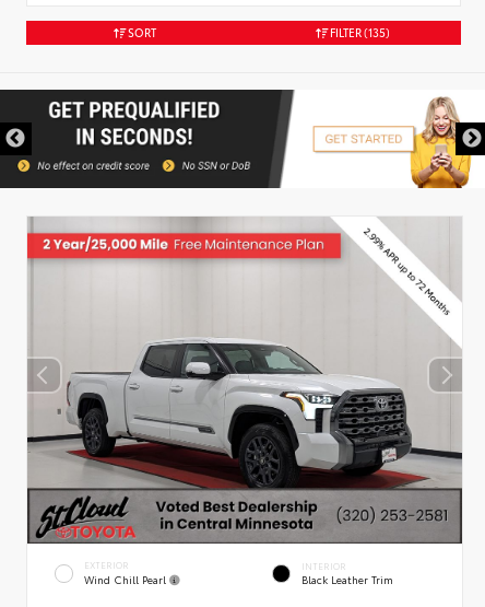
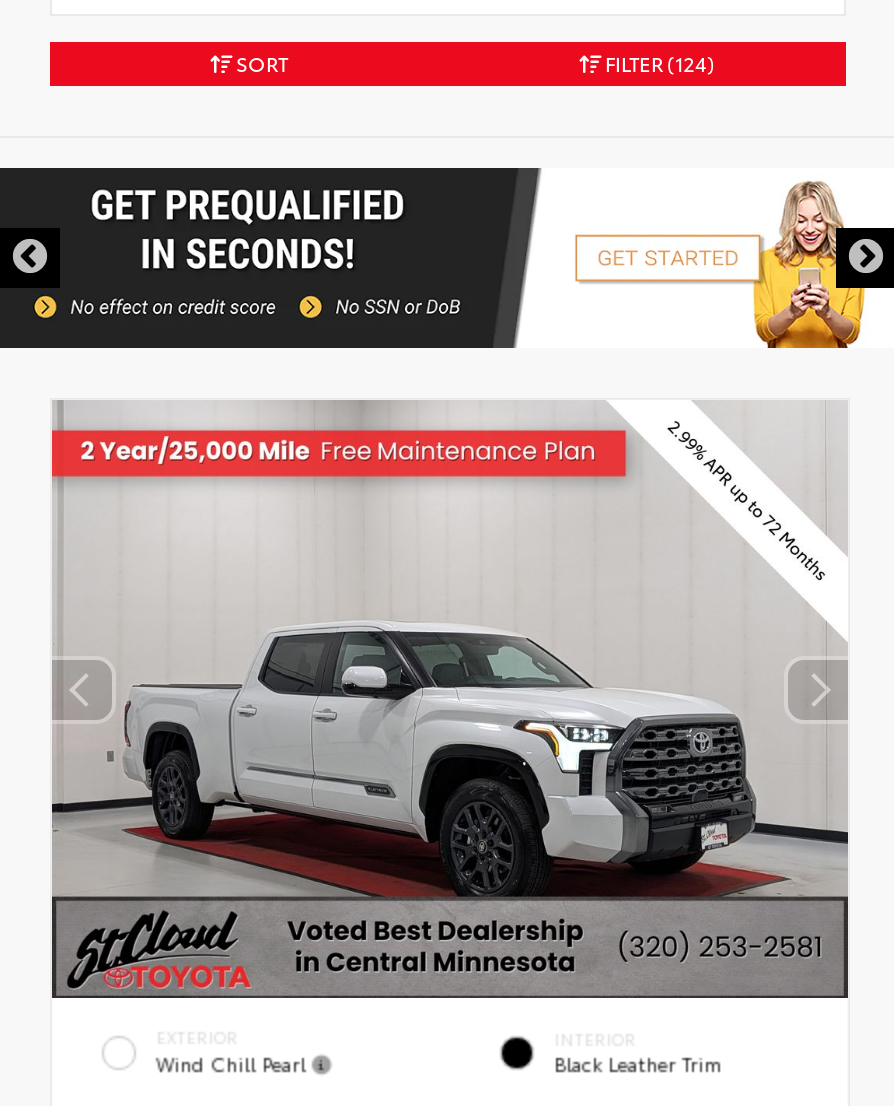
[327,24,389,40] FILTER (135) -> [601,48,715,78] FILTER (124)

